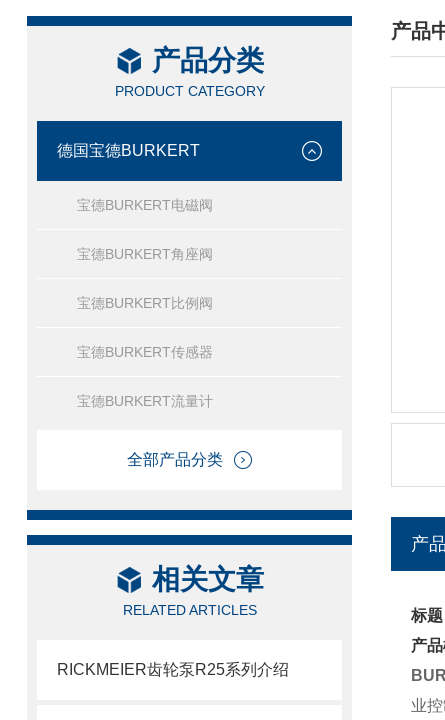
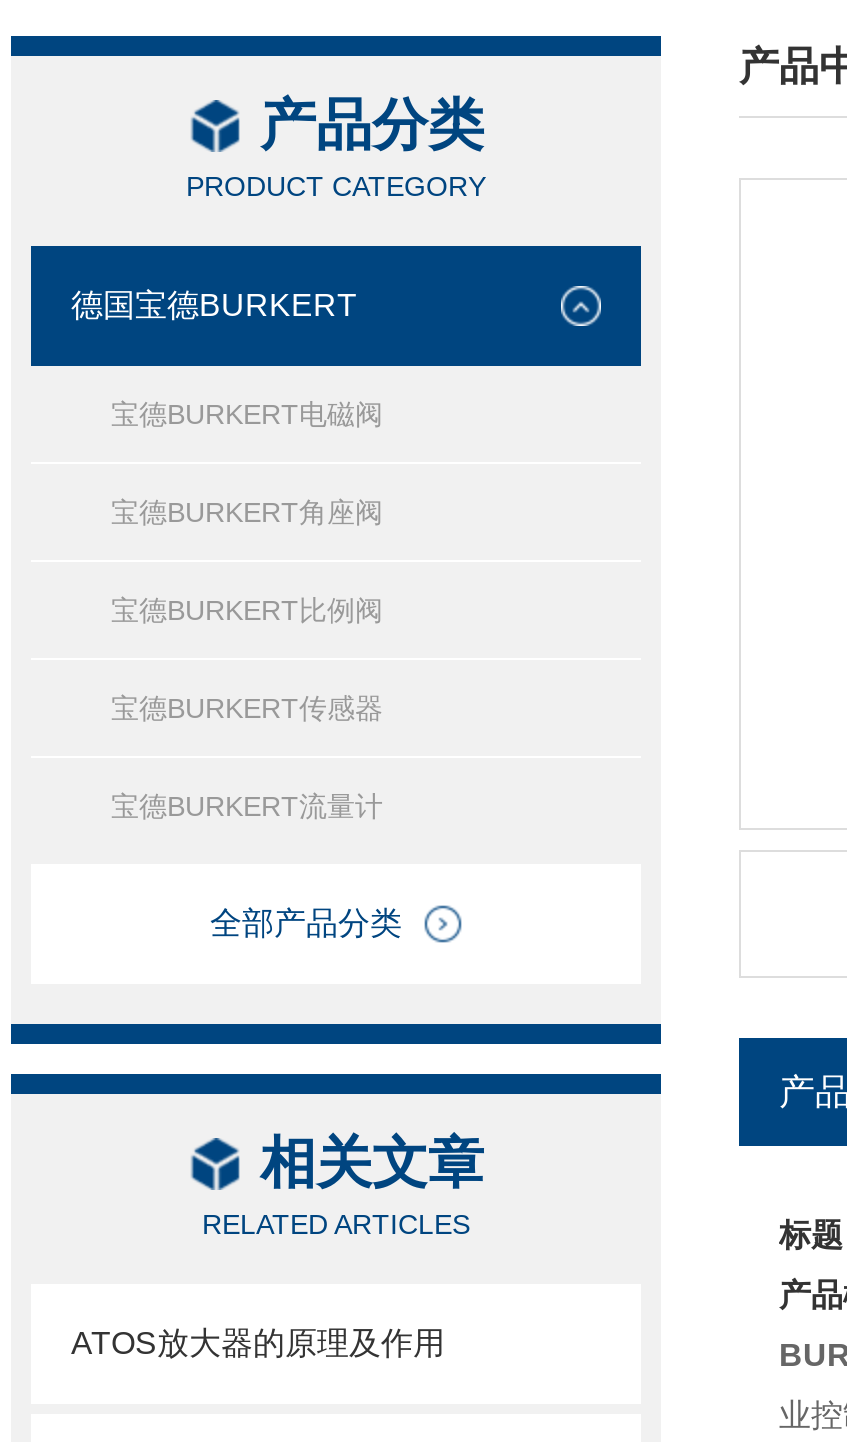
[57,661,289,678] RICKMEIER齿轮泵R25系列介绍 -> [71,1326,445,1360] ATOS放大器的原理及作用

